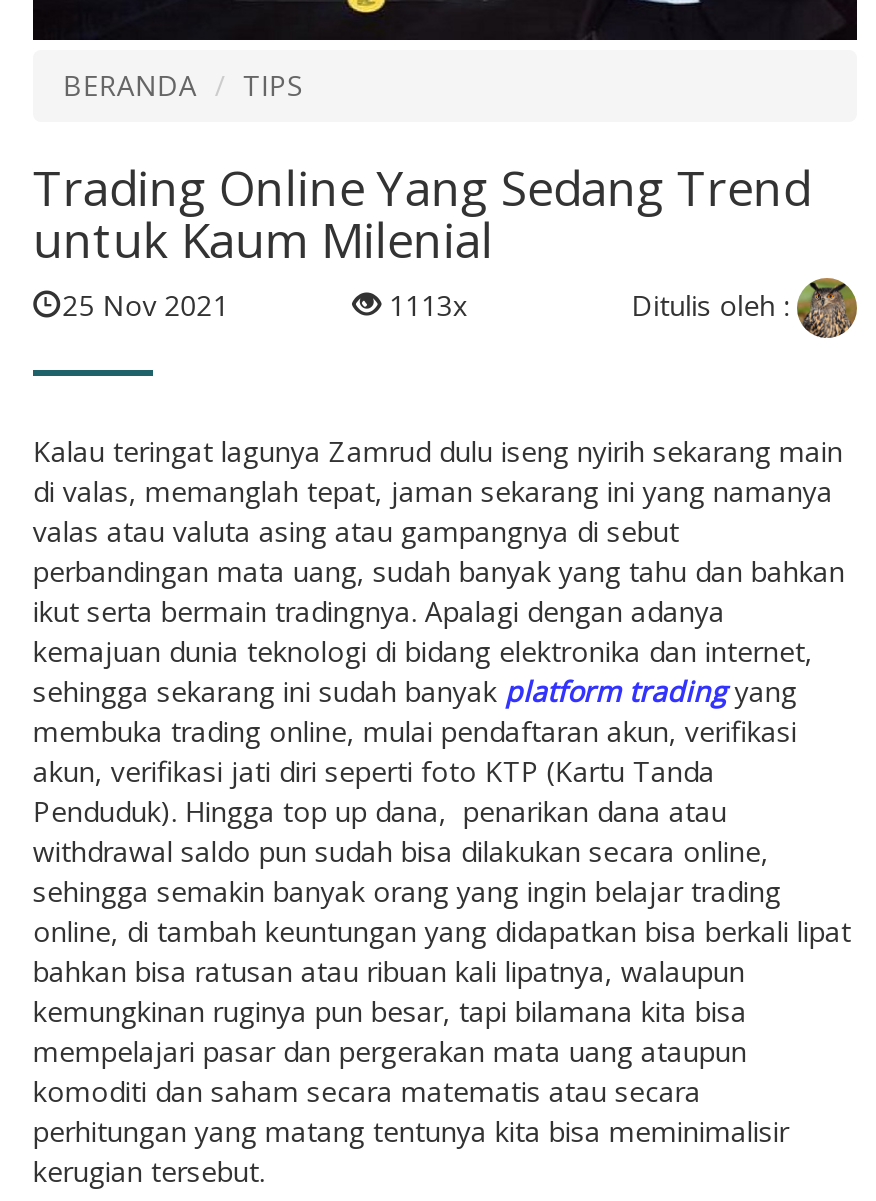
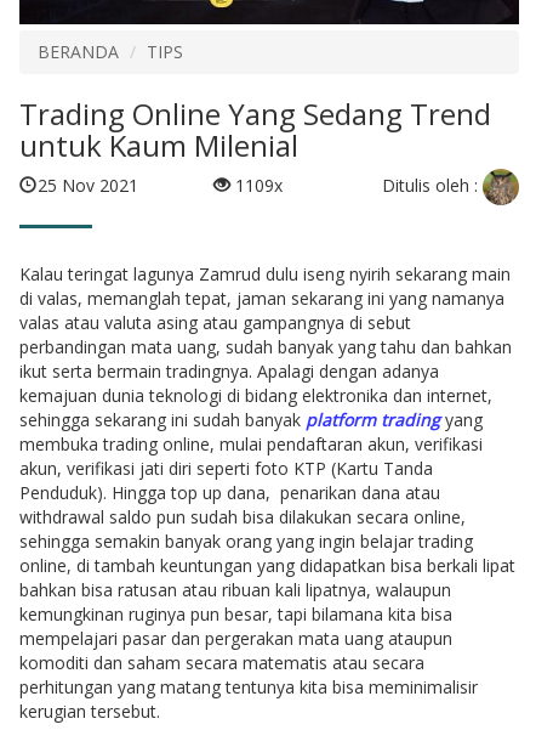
[381,286,467,324] 1113x -> [230,174,282,197] 1109x

